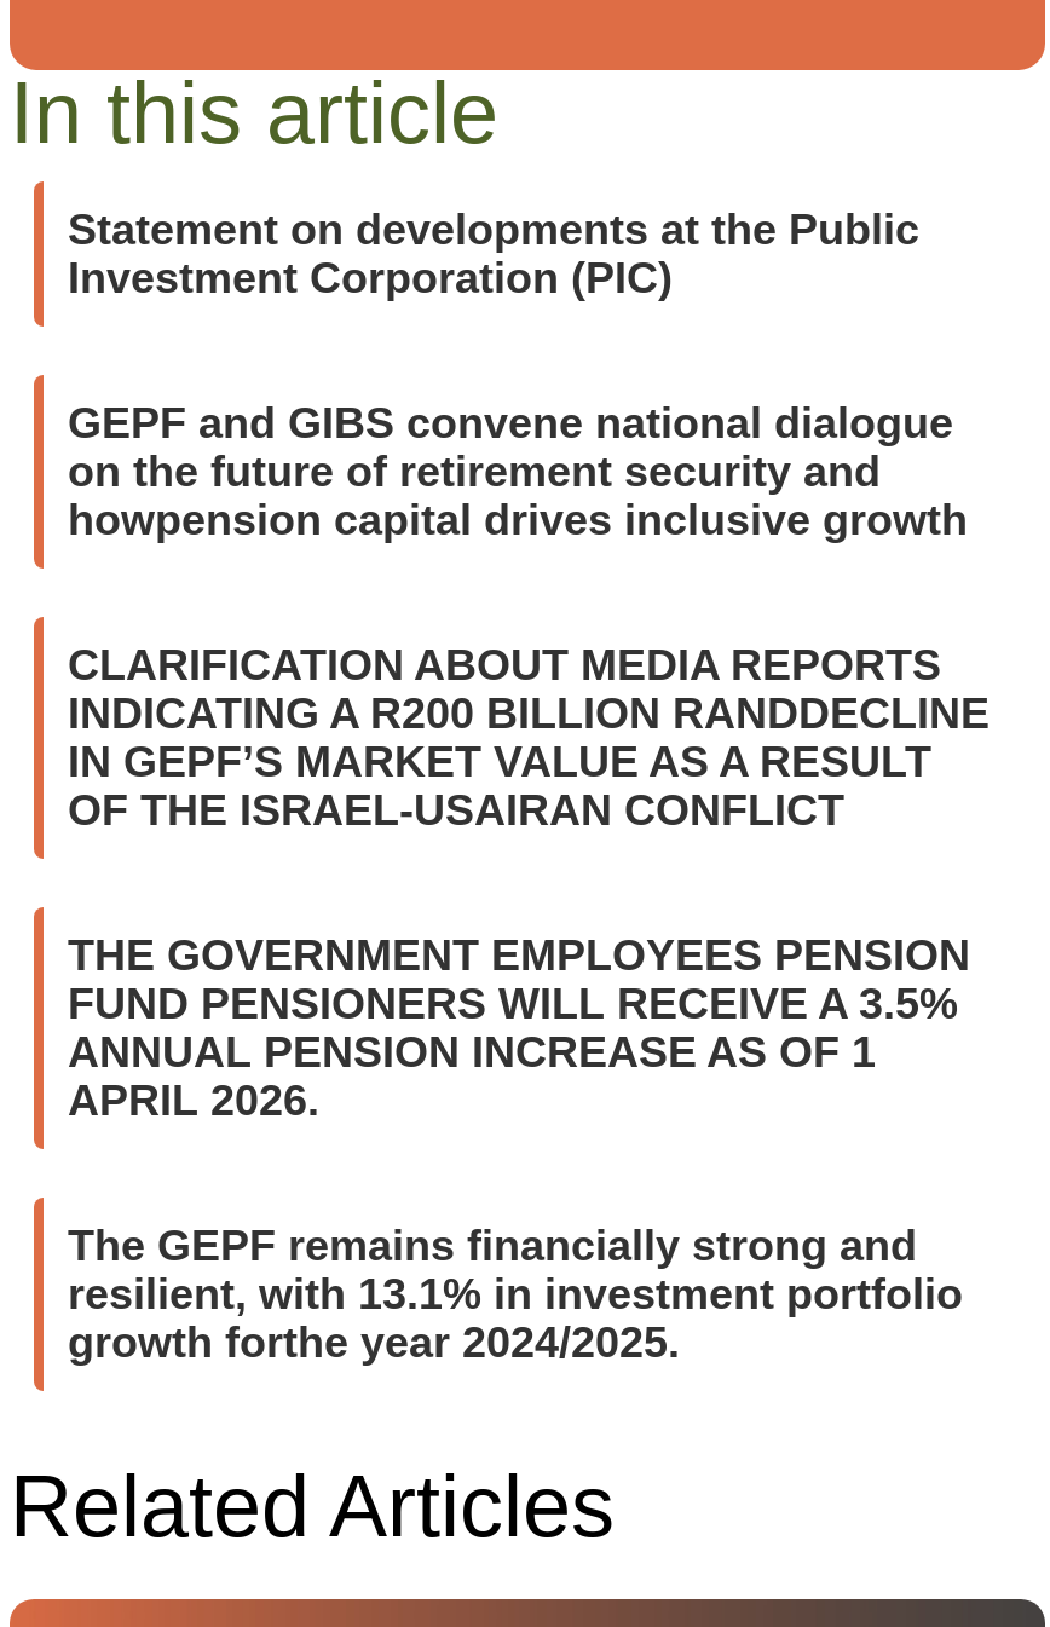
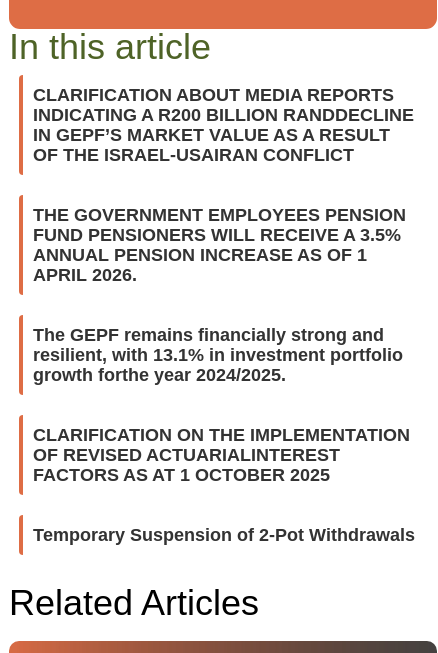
[68,206,968,545] Statement on developments at the Public | Investment Corporation (PIC) | GEPF and GIBS convene national dialogue | on the future of retirement security and | howpension capital drives inclusive growth -> none
moved [68,642,990,1367] -> [33,85,414,385]: CLARIFICATION ABOUT MEDIA REPORTS | INDICATING A R200 BILLION RANDDECLINE | IN GEPF’S MARKET VALUE AS A RESULT | ... | resilient, with 13.1% in investment portfolio | growth forthe year 2024/2025.
none -> [33,425,415,545] CLARIFICATION ON THE IMPLEMENTATION | OF REVISED ACTUARIALINTEREST | FACTORS AS AT 1 OCTOBER 2025 | Temporary Suspension of 2-Pot Withdrawals

